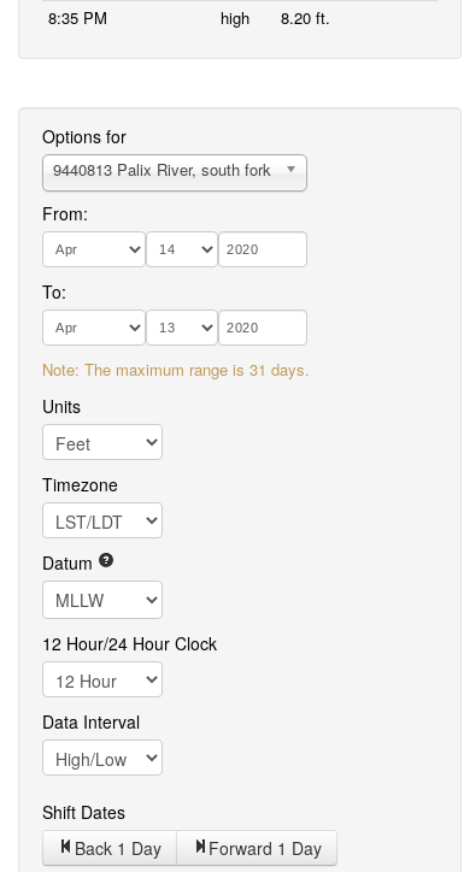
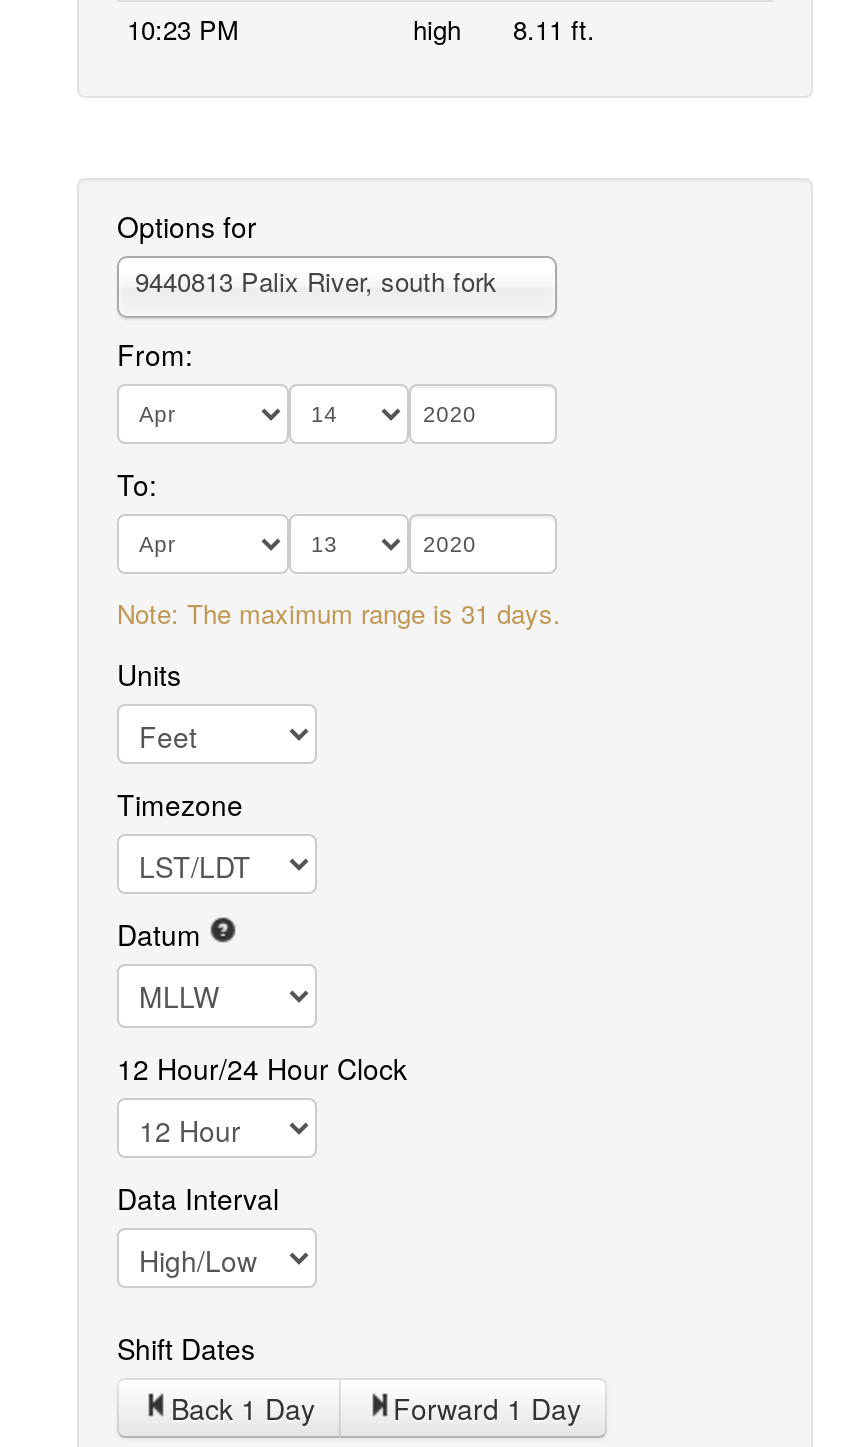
[48,6,107,29] 8:35 PM -> [127,10,239,48] 10:23 PM
[221,6,330,29] high 8.20 ft. -> [413,10,595,48] high 8.11 ft.

